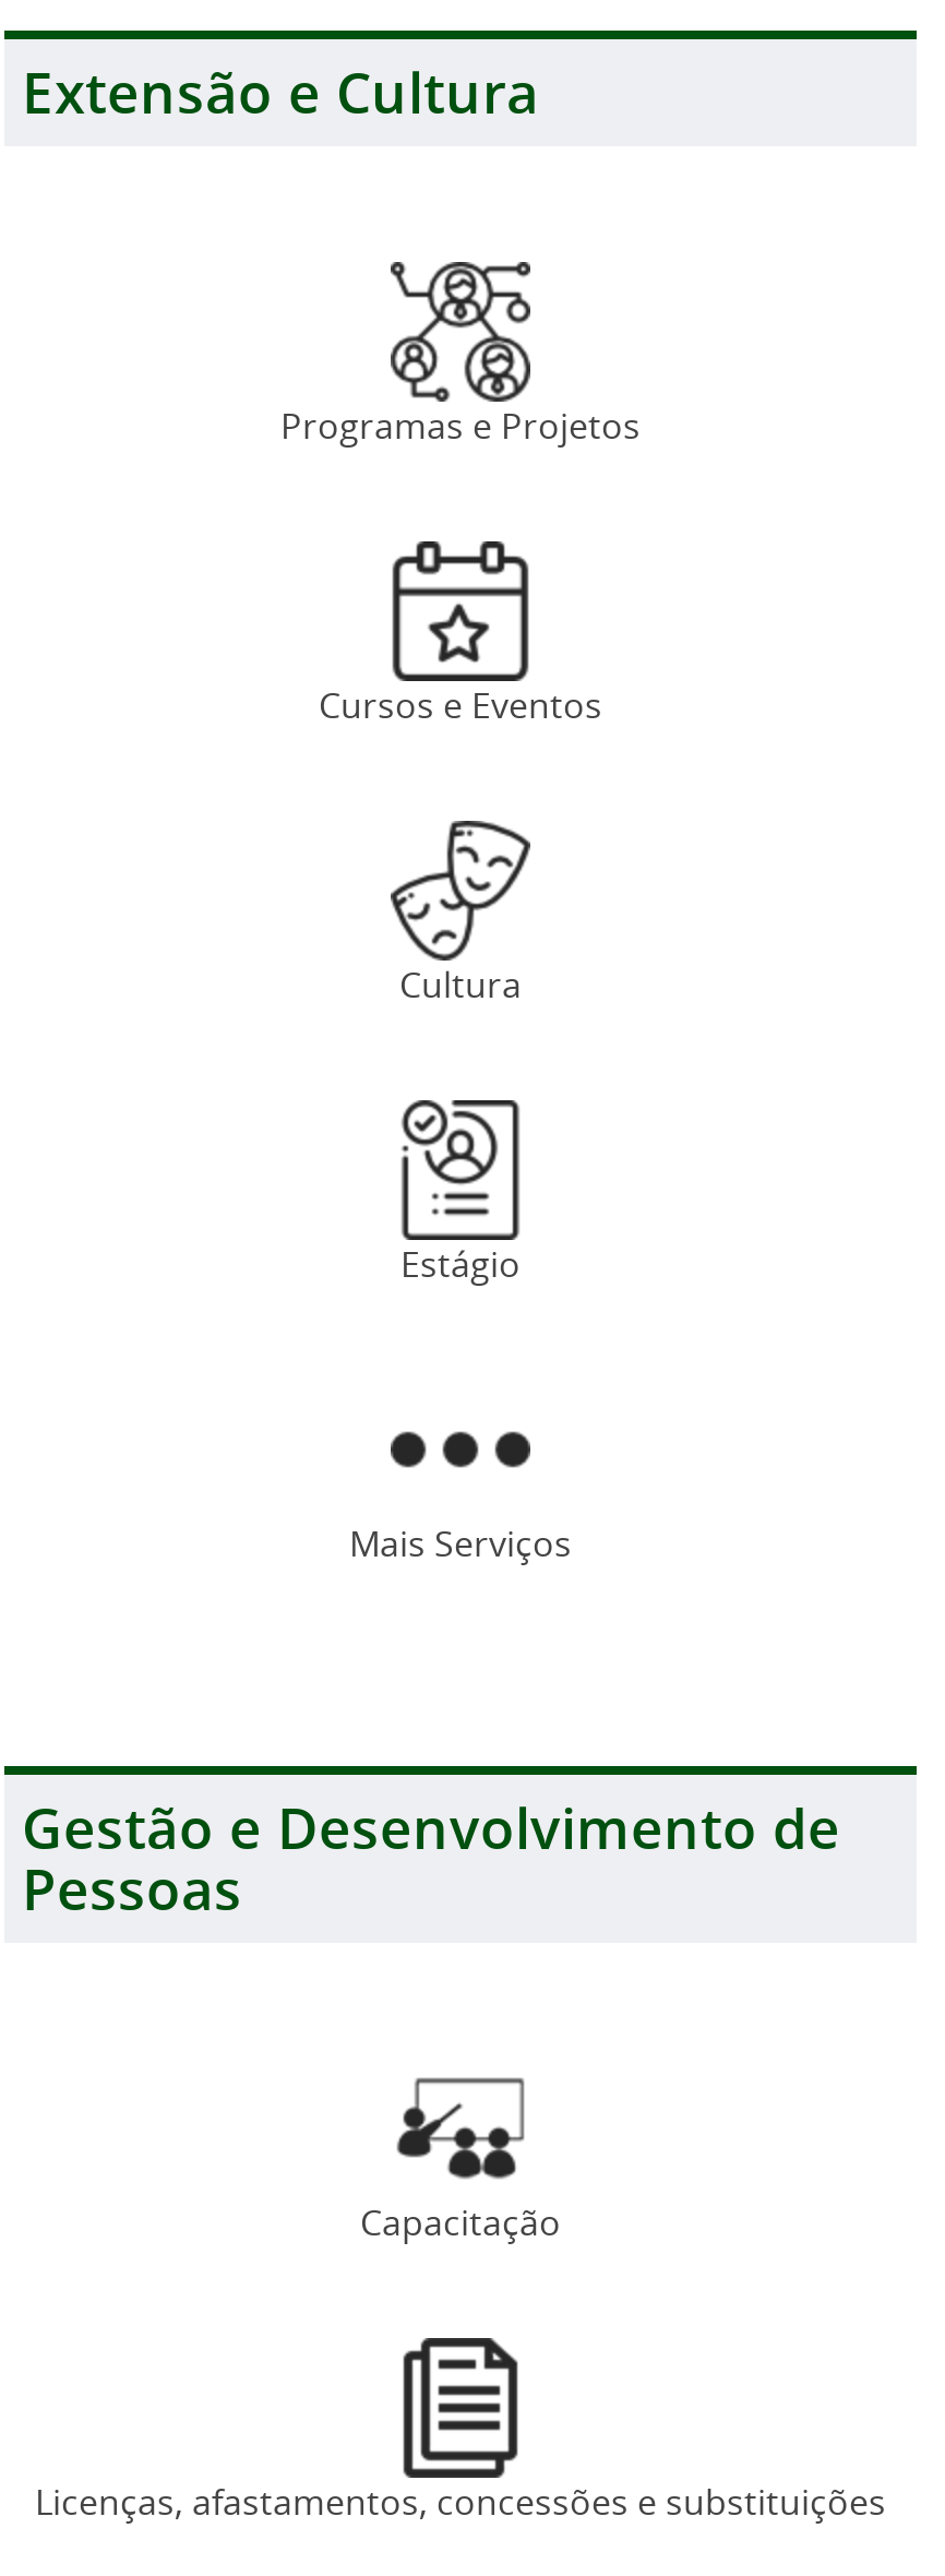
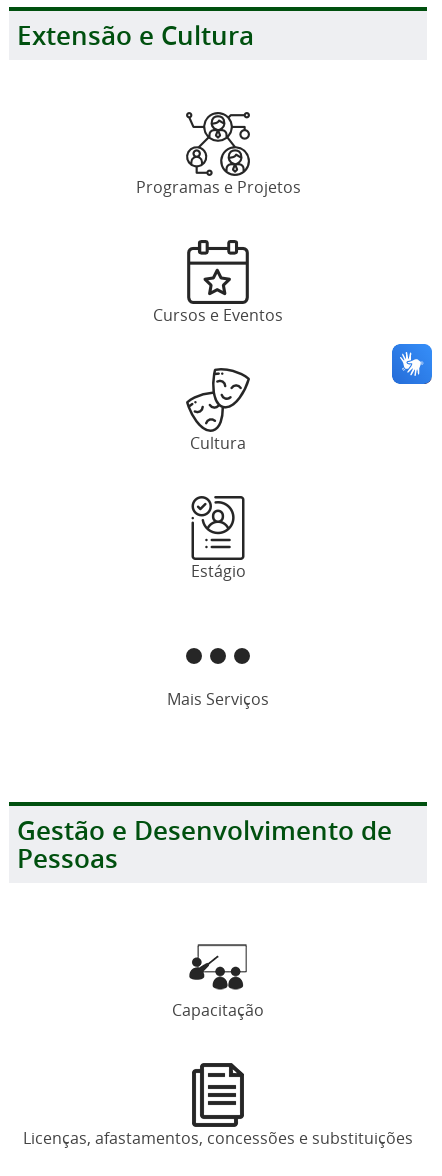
none -> [391,343,433,385] [image]

